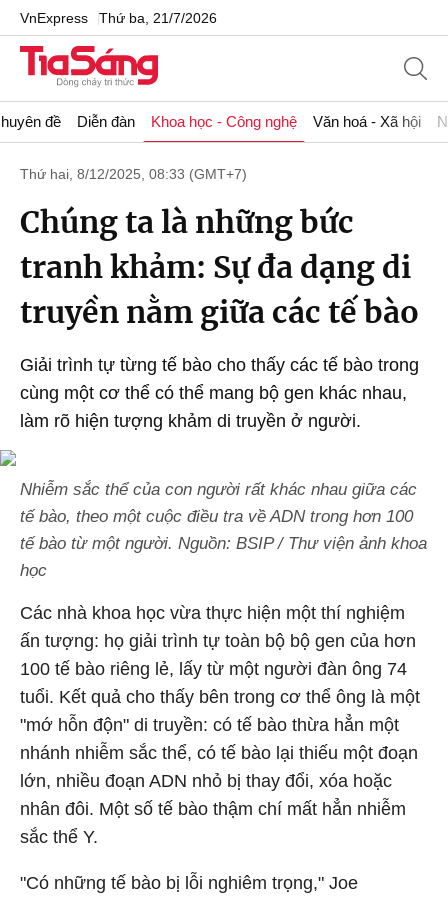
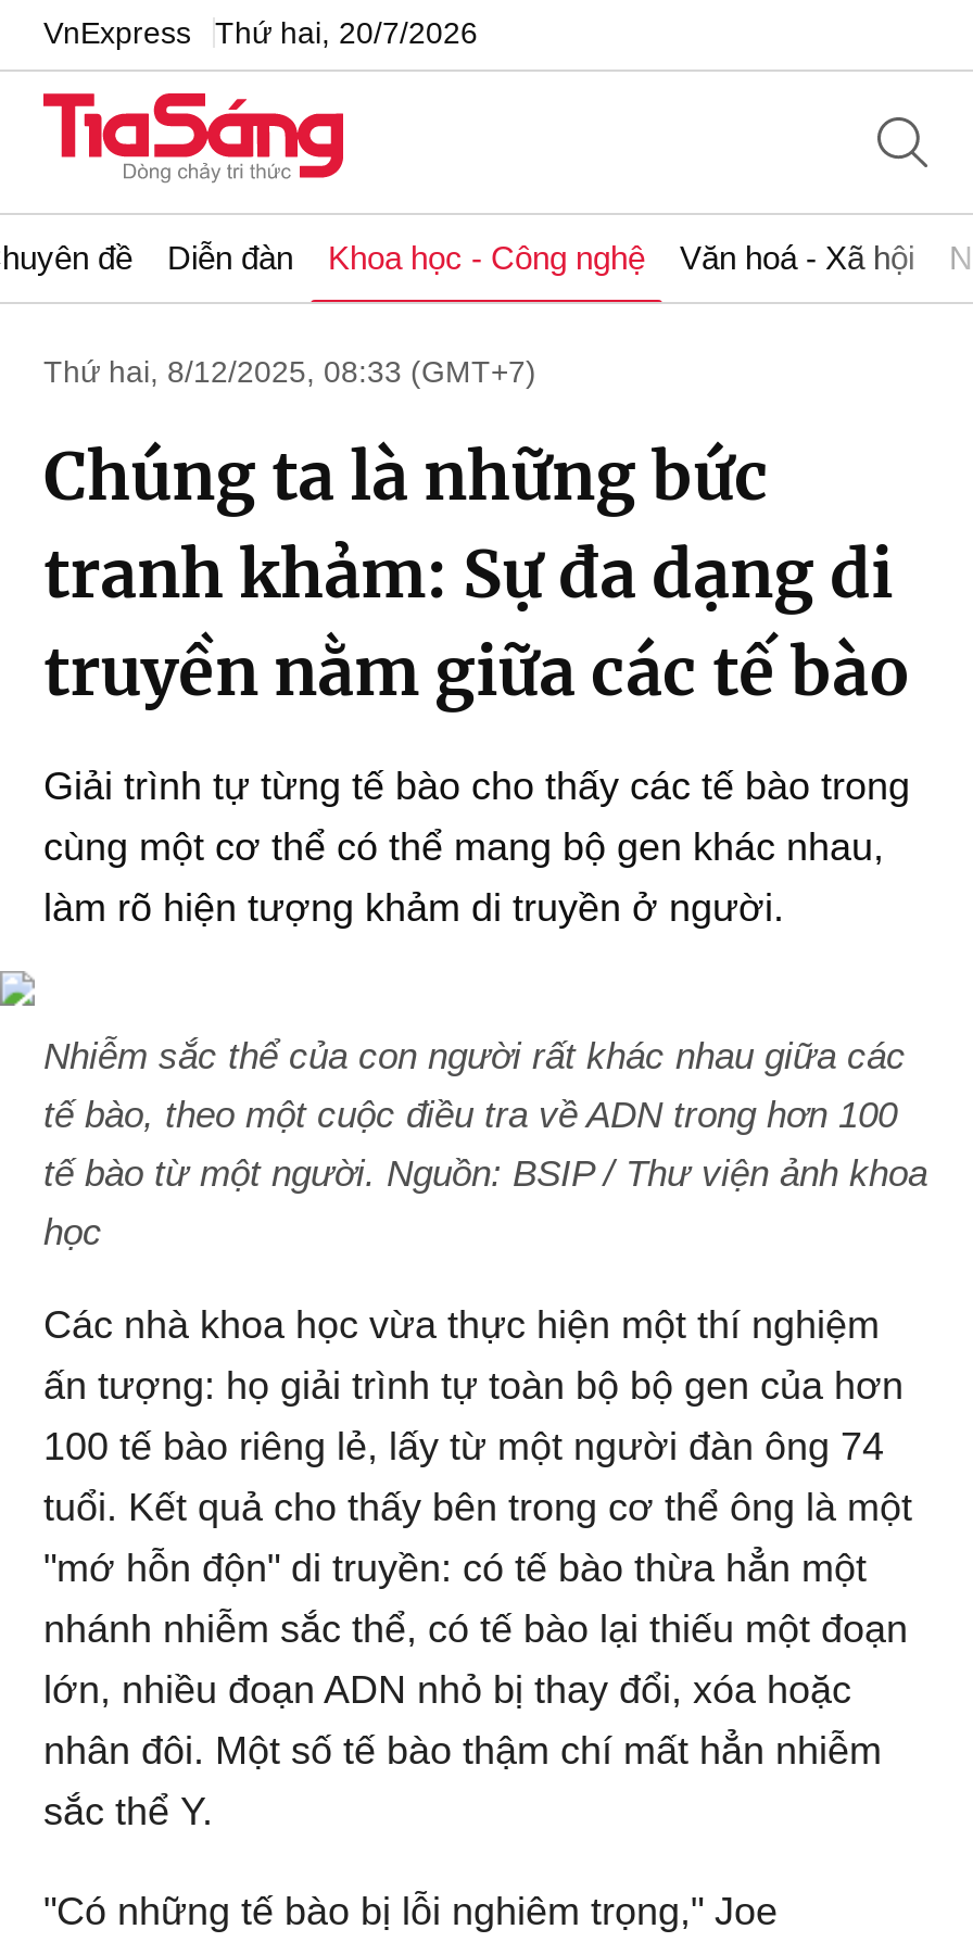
[20,9,217,25] VnExpress Thứ ba, 21/7/2026 -> [43,14,478,49] VnExpress Thứ hai, 20/7/2026

